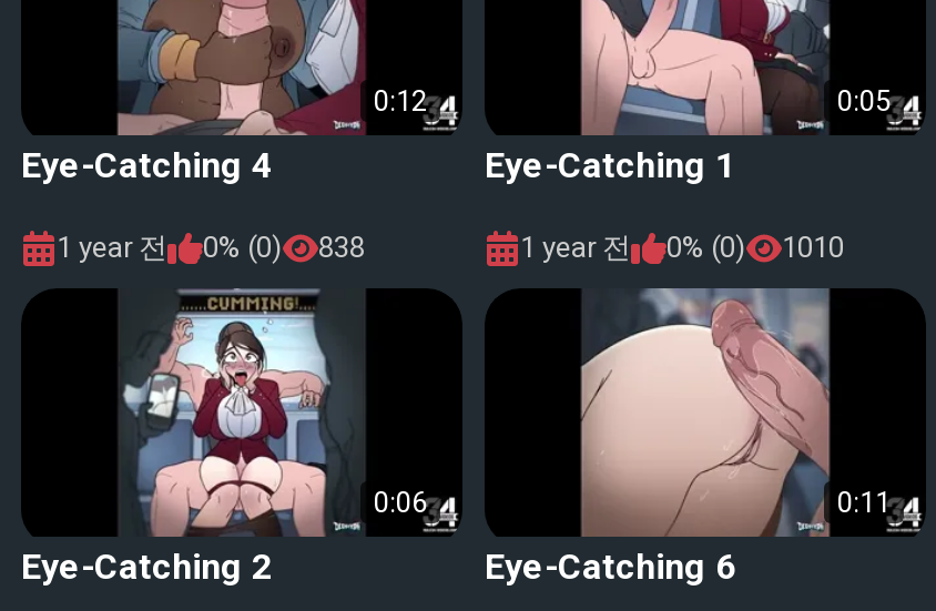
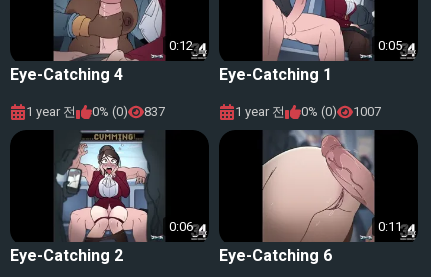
[318,230,365,263] 838 -> [144,104,165,119] 837
[782,230,844,263] 1010 -> [353,104,381,119] 1007

